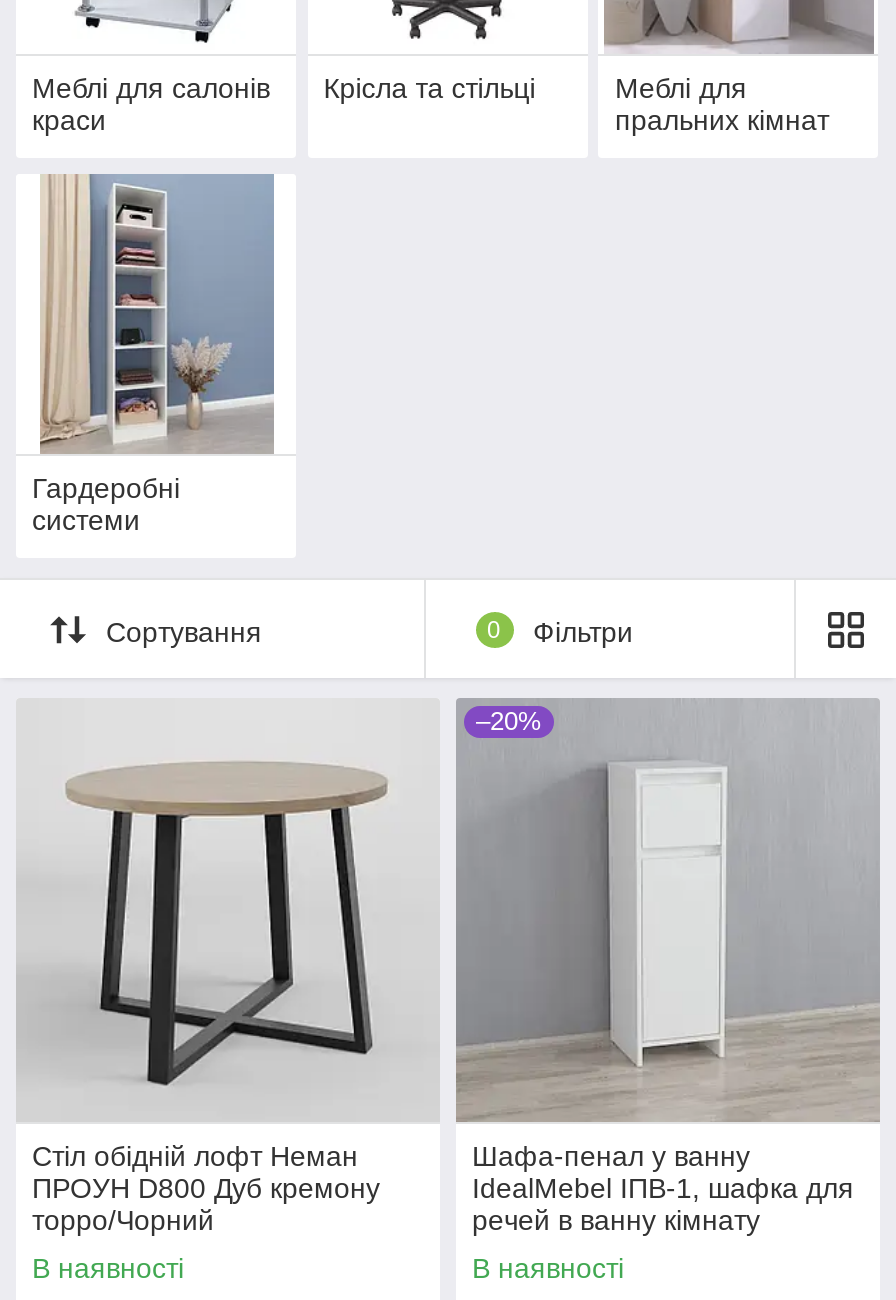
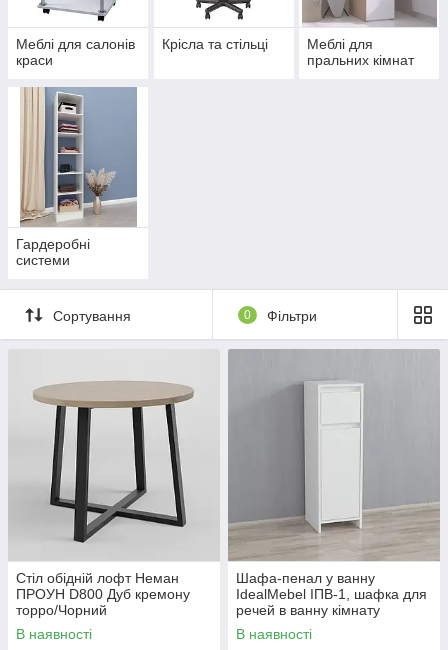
[476,706,542,736] –20% -> none

